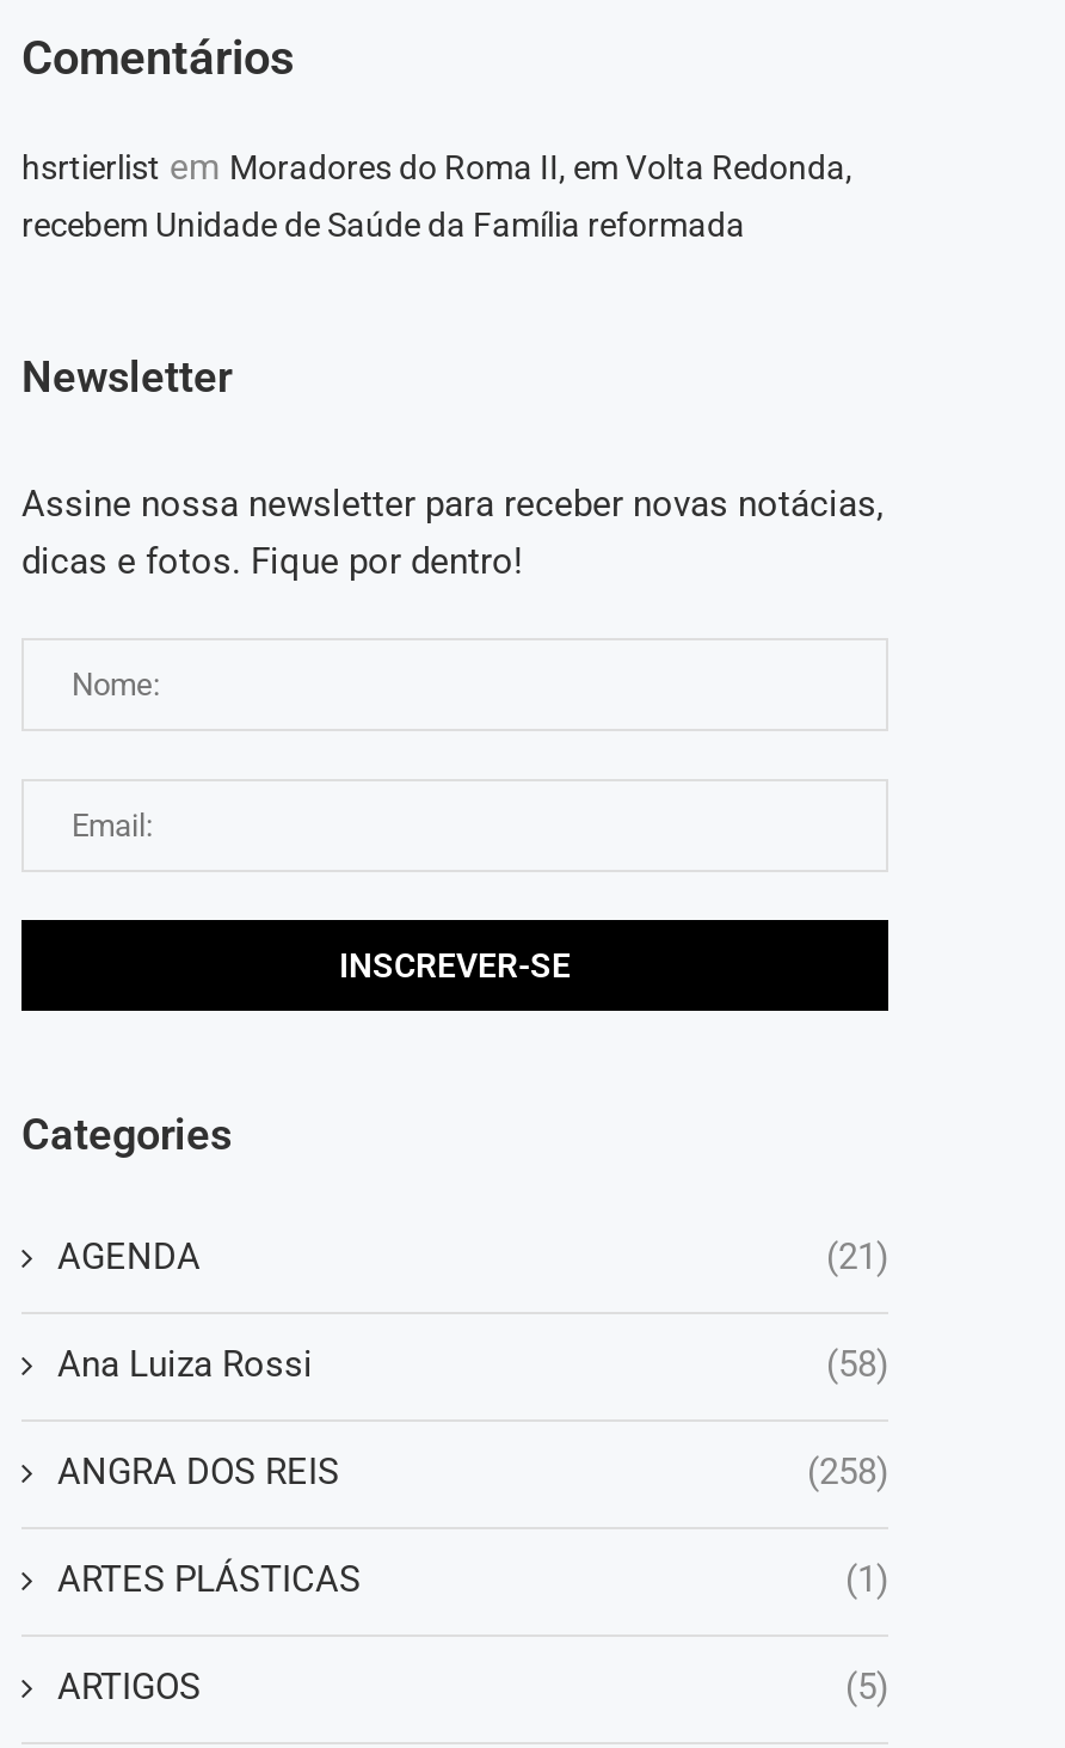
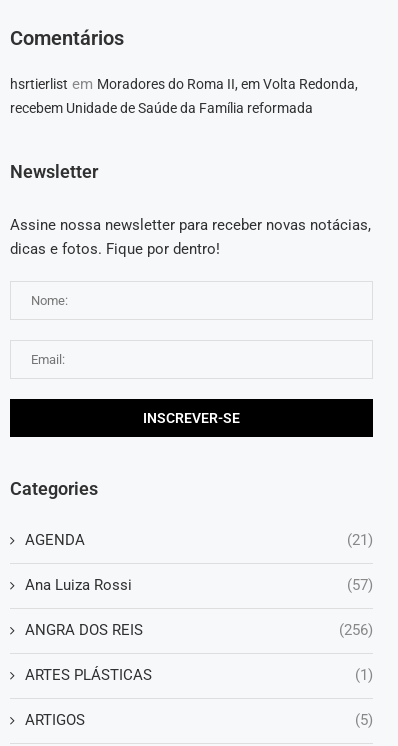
[826,1343,888,1386] (58) -> [347,576,373,594] (57)
[807,1451,888,1494] (258) -> [339,621,373,639] (256)

